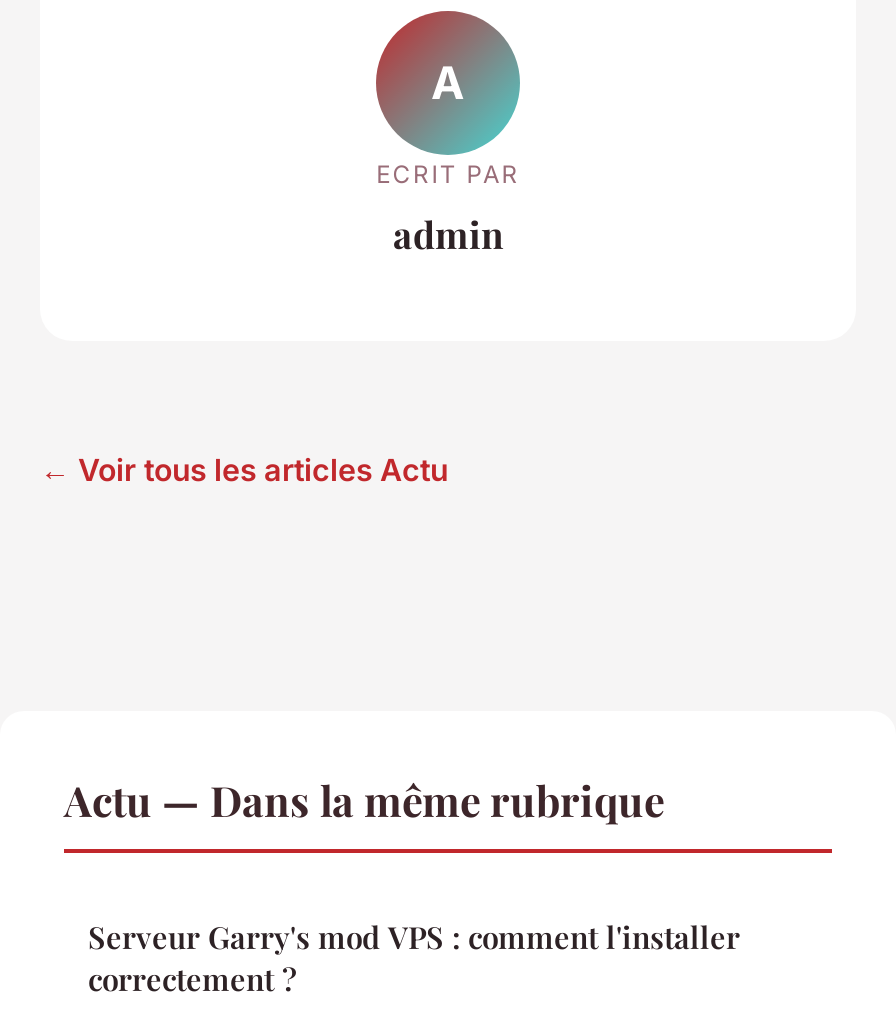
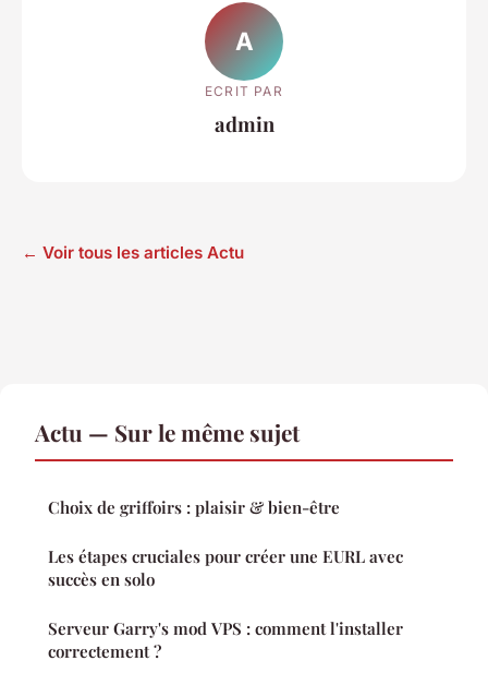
[64,772,664,828] Actu — Dans la même rubrique -> [35,417,403,591] Actu — Sur le même sujet | Choix de griffoirs : plaisir & bien-être | Les étapes cruciales pour créer une EURL avec | succès en solo

